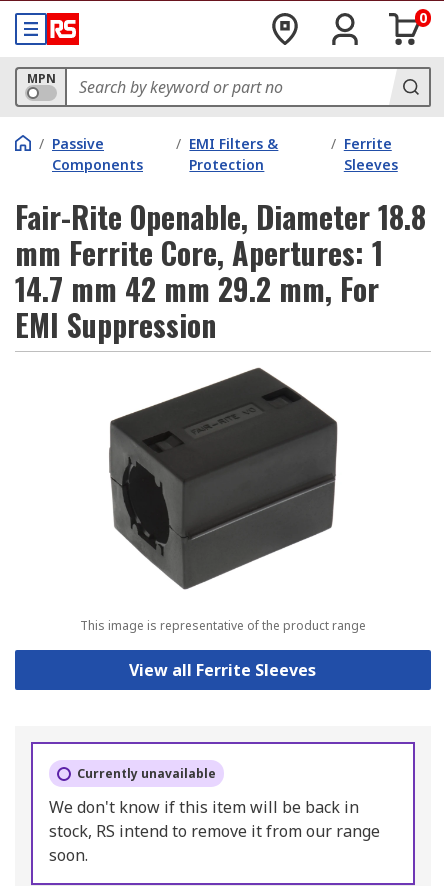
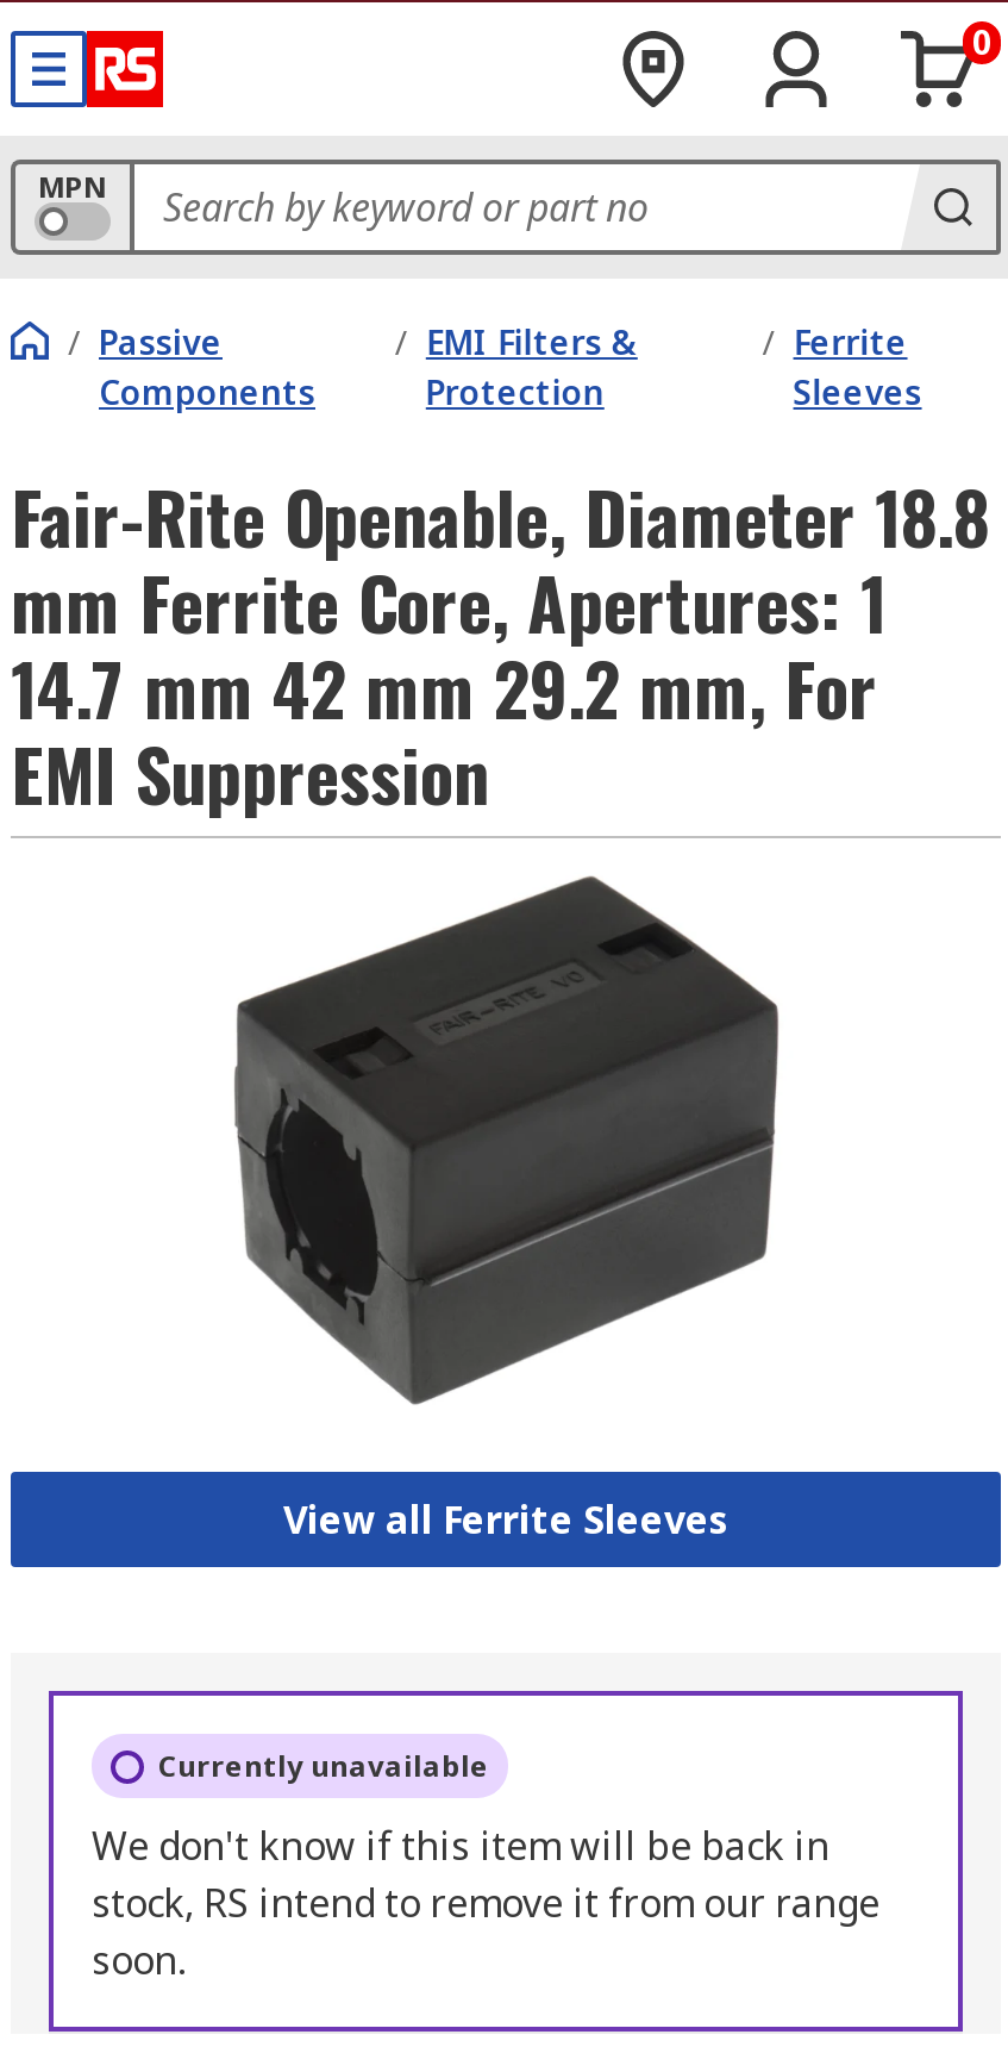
[80,617,366,634] This image is representative of the product range -> none

